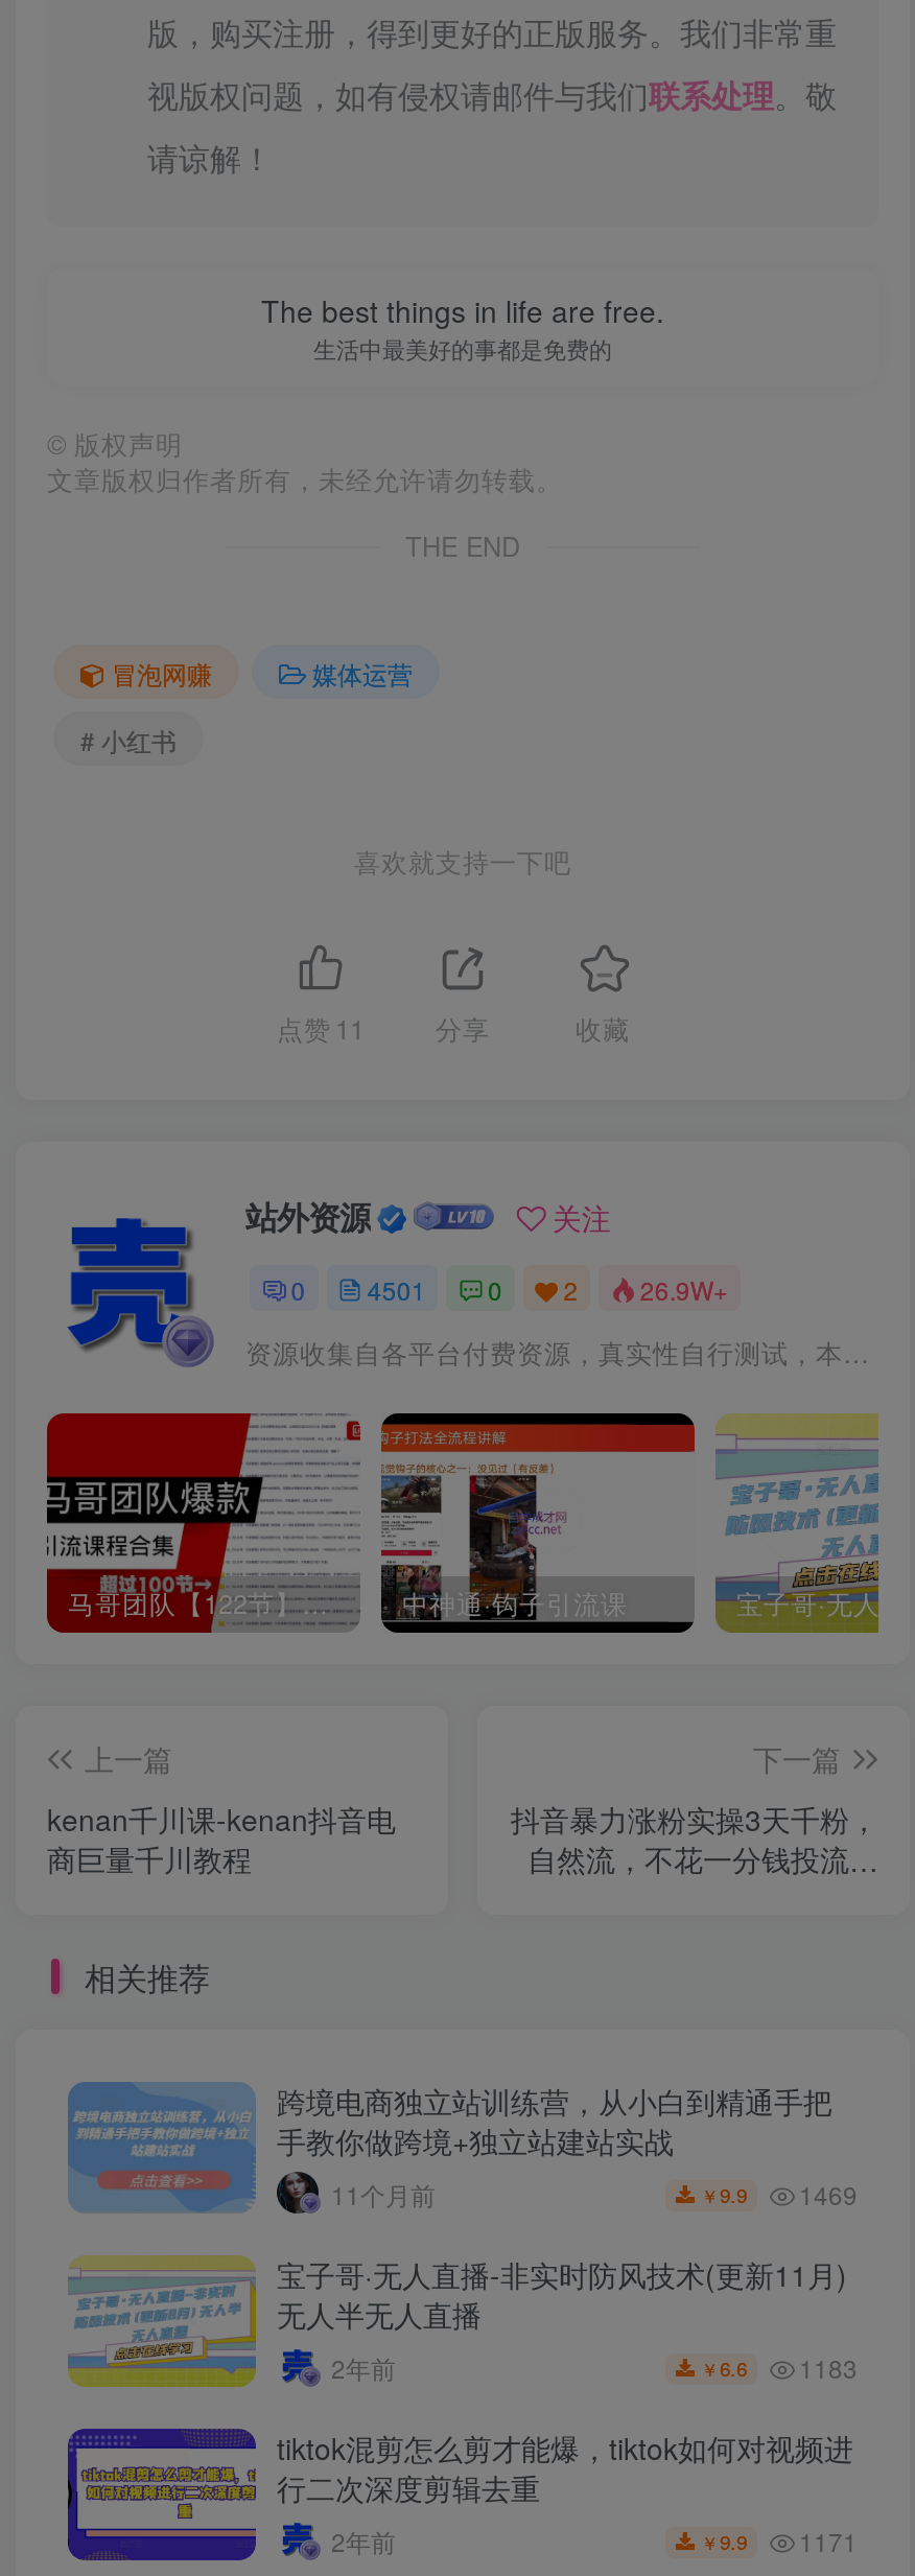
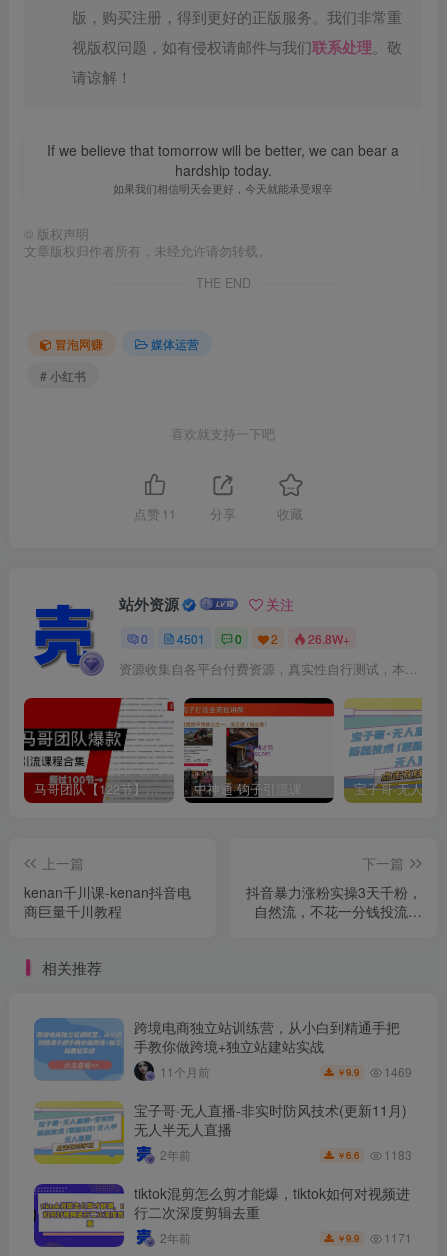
[261,289,664,365] The best things in life are free. | 生活中最美好的事都是免费的 -> [47,140,399,196] If we believe that tomorrow will be better, we can bear a | hardship today. | 如果我们相信明天会更好，今天就能承受艰辛
[291,1270,728,1306] 0 4501 0 2 26.9W+ -> [141,630,350,647] 0 4501 0 2 26.8W+

